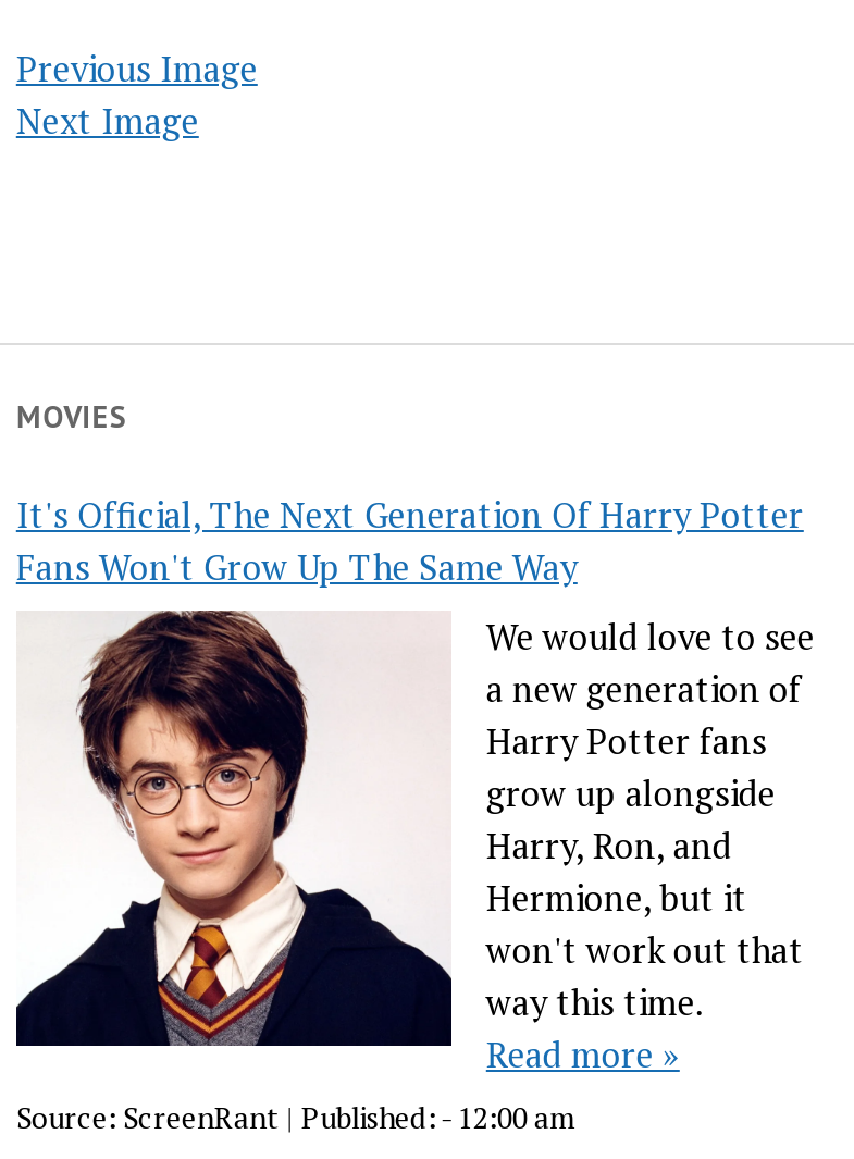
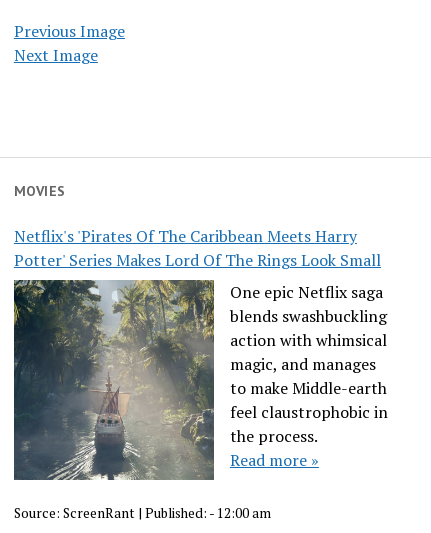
[16,490,804,590] It's Official, The Next Generation Of Harry Potter | Fans Won't Grow Up The Same Way -> [14,225,381,271] Netflix's 'Pirates Of The Caribbean Meets Harry | Potter' Series Makes Lord Of The Rings Look Small
[16,612,815,1047] [image] | We would love to see | a new generation of | Harry Potter fans | grow up alongside | Harry, Ron, and | Hermione, but it | won't work out that | way this time. -> [13,279,388,481] [image] | One epic Netflix saga | blends swashbuckling | action with whimsical | magic, and manages | to make Middle-earth | feel claustrophobic in | the process.
moved [486,1030,680,1078] -> [230,449,319,471]: Read more »

